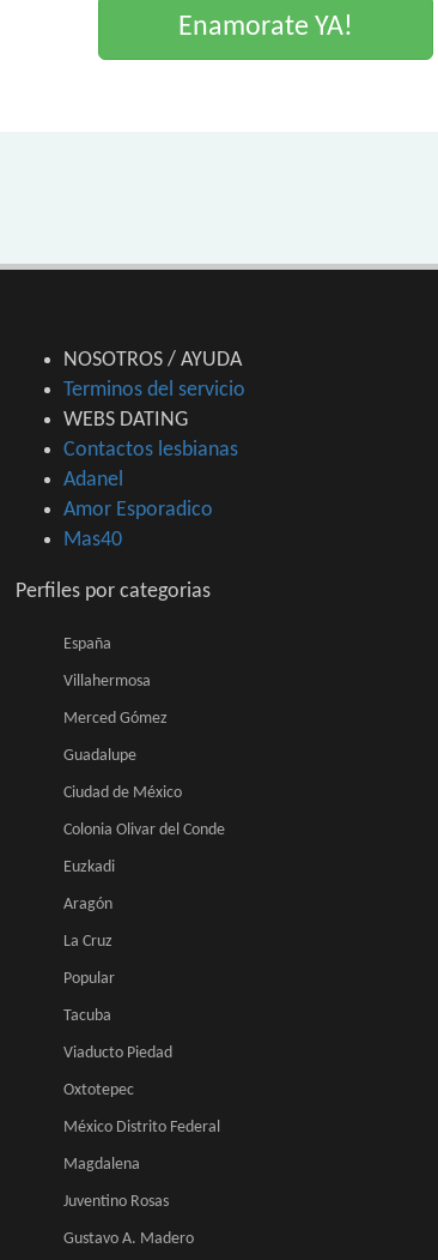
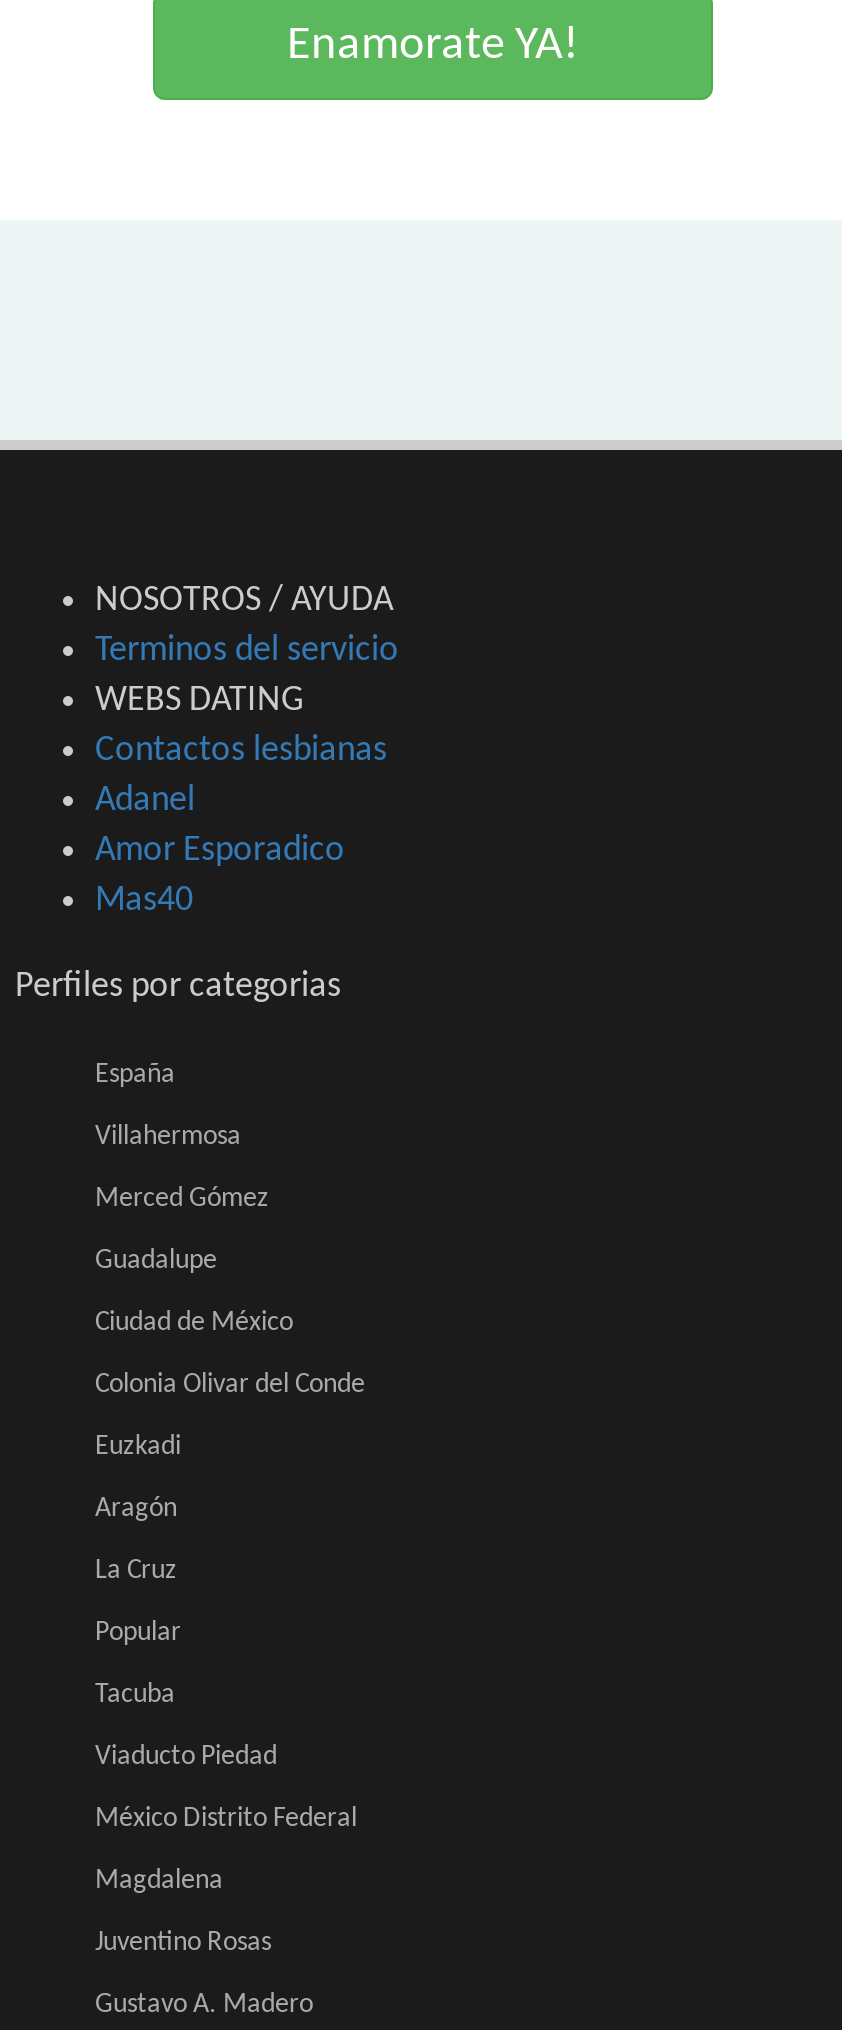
[63,1081,134,1099] Oxtotepec -> none

